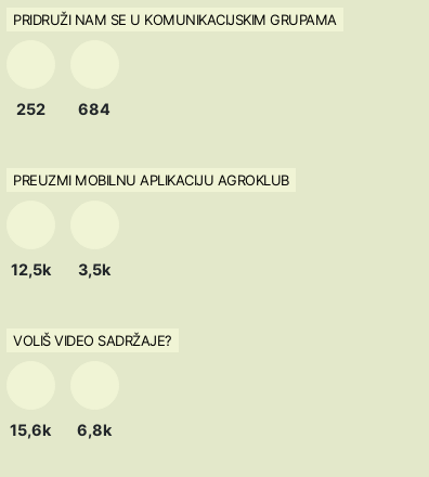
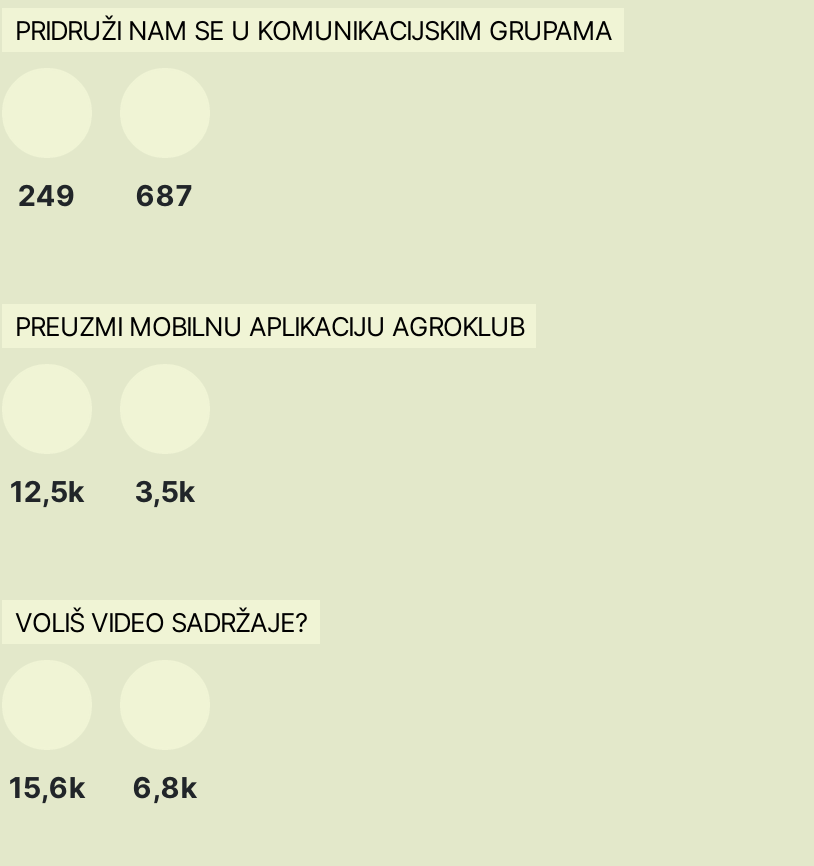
[16,99,45,118] 252 -> [18,177,76,211] 249
[78,99,111,118] 684 -> [135,177,193,211] 687

